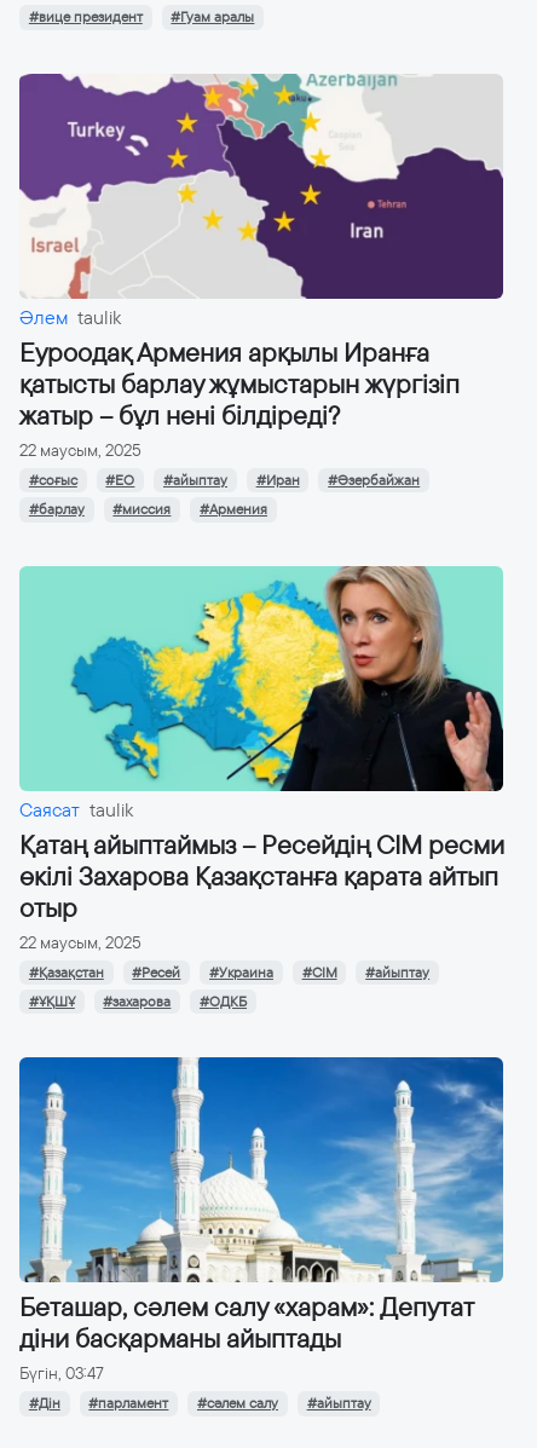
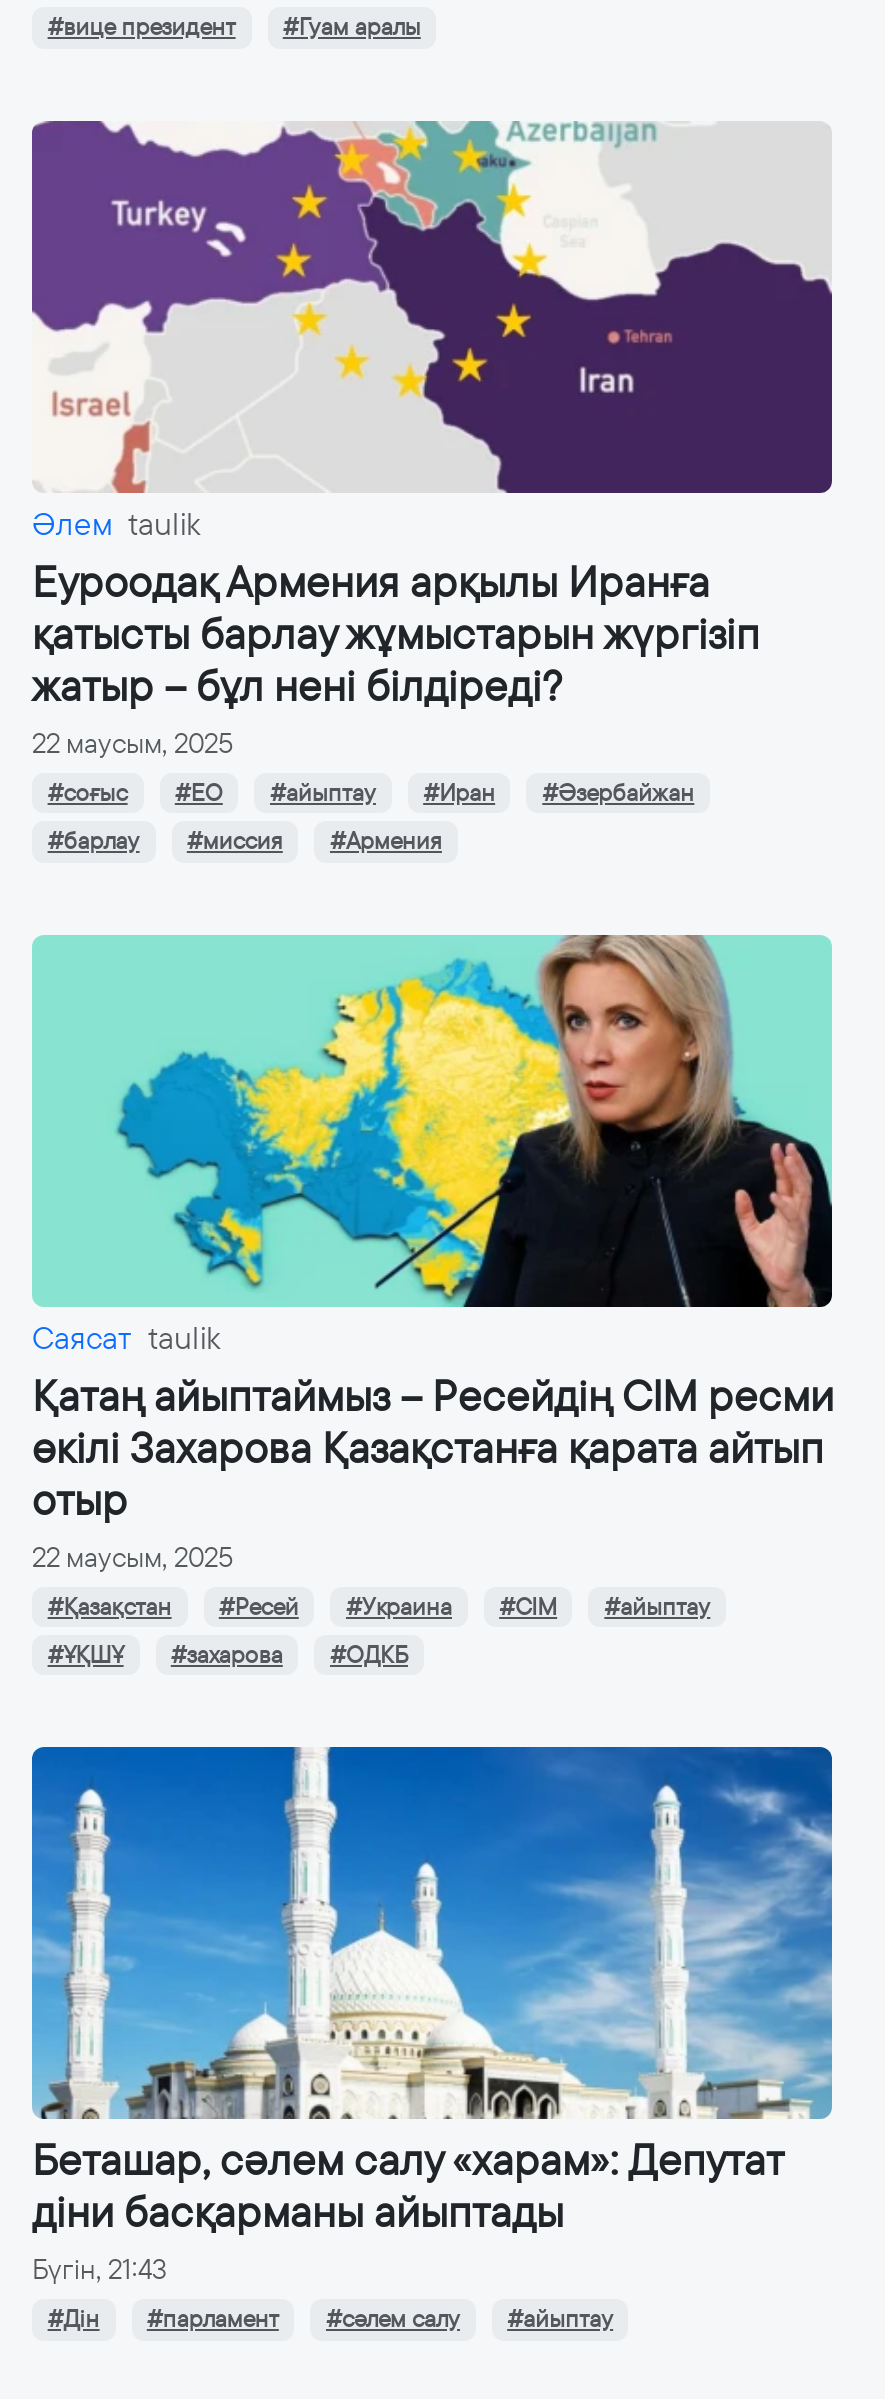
[19,1363,104,1384] Бүгін, 03:47 -> [32,2252,166,2288] Бүгін, 21:43

